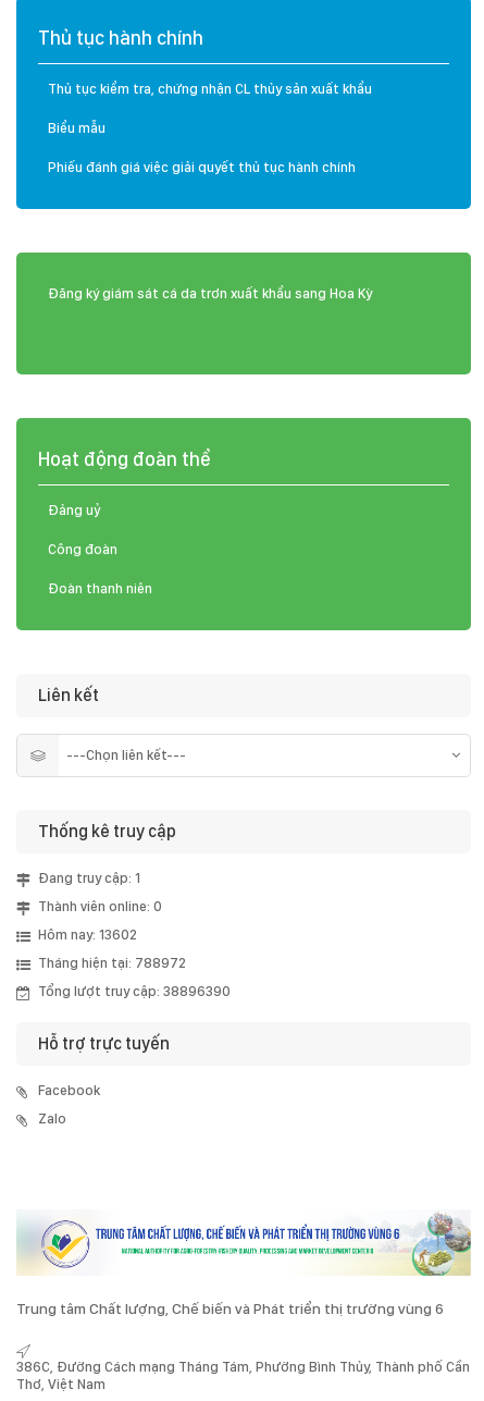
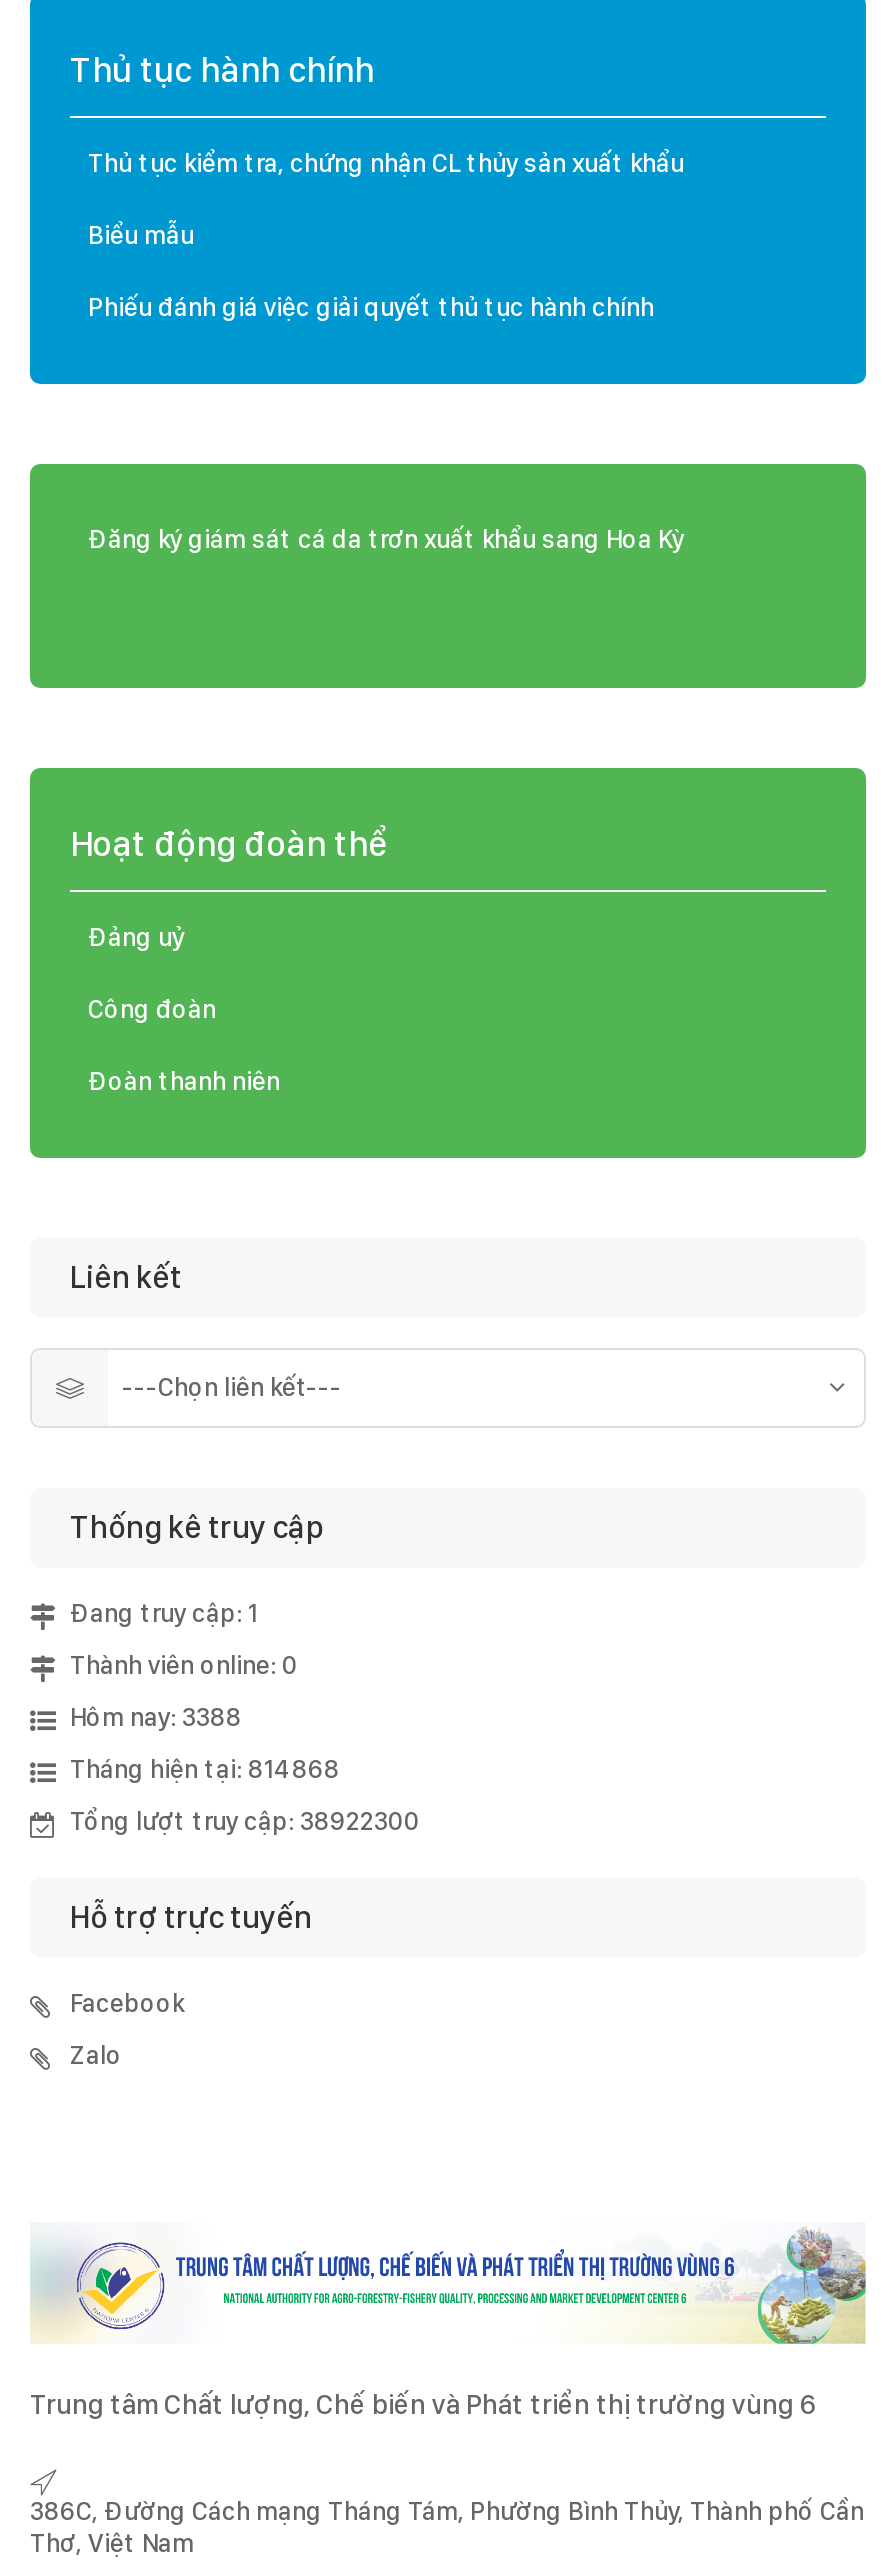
[38,926,137,942] Hôm nay: 13602 -> [70,1701,242,1731] Hôm nay: 3388
[38,954,186,971] Tháng hiện tại: 788972 -> [70,1753,340,1783] Tháng hiện tại: 814868
[38,983,231,999] Tổng lượt truy cập: 38896390 -> [70,1805,420,1835] Tổng lượt truy cập: 38922300

